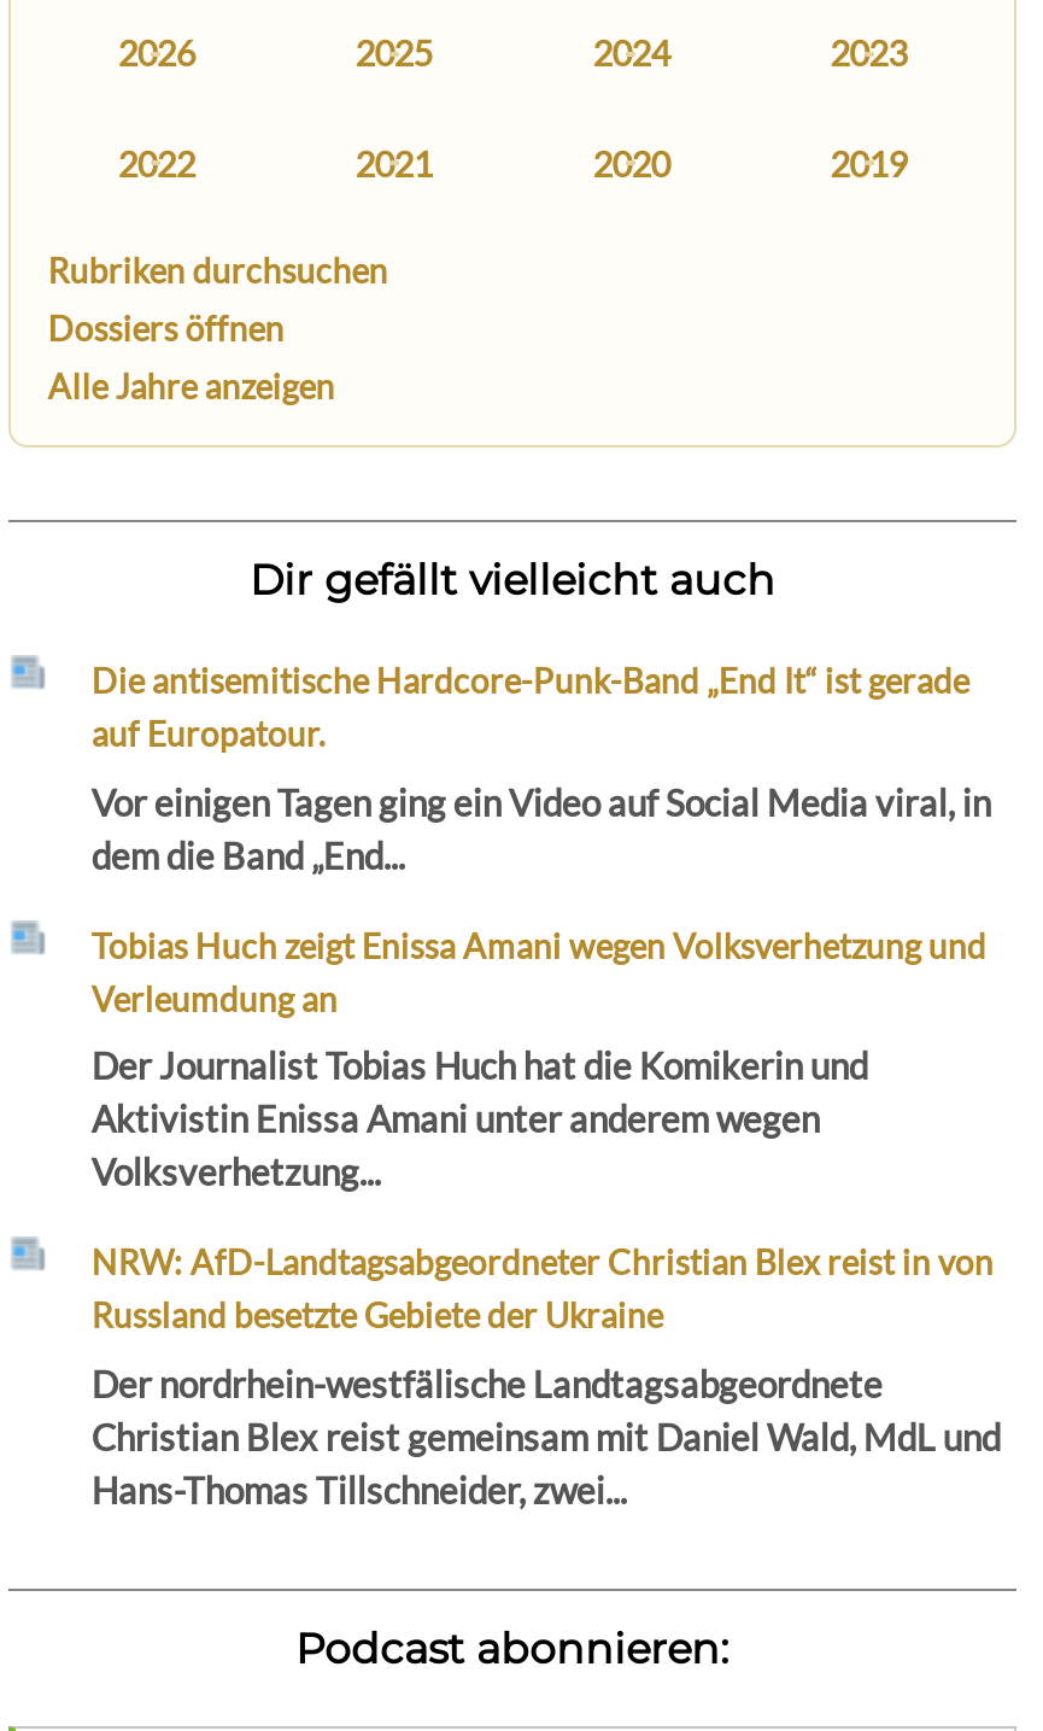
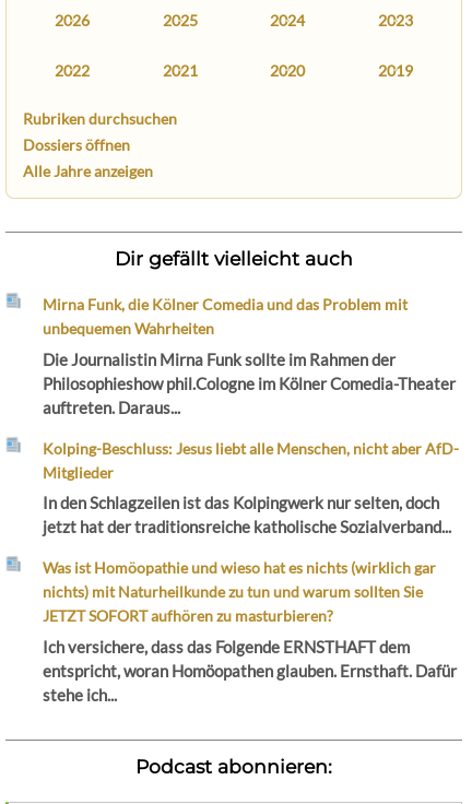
[91,660,969,754] Die antisemitische Hardcore-Punk-Band „End It“ ist gerade | auf Europatour. -> [43,295,408,337] Mirna Funk, die Kölner Comedia und das Problem mit | unbequemen Wahrheiten
[91,779,991,876] Vor einigen Tagen ging ein Video auf Social Media viral, in | dem die Band „End... -> [43,349,456,417] Die Journalistin Mirna Funk sollte im Rahmen der | Philosophieshow phil.Cologne im Kölner Comedia-Theater | auftreten. Daraus...
[91,924,986,1018] Tobias Huch zeigt Enissa Amani wegen Volksverhetzung und | Verleumdung an -> [43,439,459,481] Kolping-Beschluss: Jesus liebt alle Menschen, nicht aber AfD- | Mitglieder
[91,1044,868,1193] Der Journalist Tobias Huch hat die Komikerin und | Aktivistin Enissa Amani unter anderem wegen | Volksverhetzung... -> [43,493,452,536] In den Schlagzeilen ist das Kolpingwerk nur selten, doch | jetzt hat der traditionsreiche katholische Sozialverband...
[91,1241,993,1336] NRW: AfD-Landtagsabgeordneter Christian Blex reist in von | Russland besetzte Gebiete der Ukraine -> [43,558,436,625] Was ist Homöopathie und wieso hat es nichts (wirklich gar | nichts) mit Naturheilkunde zu tun und warum sollten Sie | JETZT SOFORT aufhören zu masturbieren?
[91,1361,1001,1511] Der nordrhein-westfälische Landtagsabgeordnete | Christian Blex reist gemeinsam mit Daniel Wald, MdL und | Hans-Thomas Tillschneider, zwei... -> [43,637,457,704] Ich versichere, dass das Folgende ERNSTHAFT dem | entspricht, woran Homöopathen glauben. Ernsthaft. Dafür | stehe ich...

